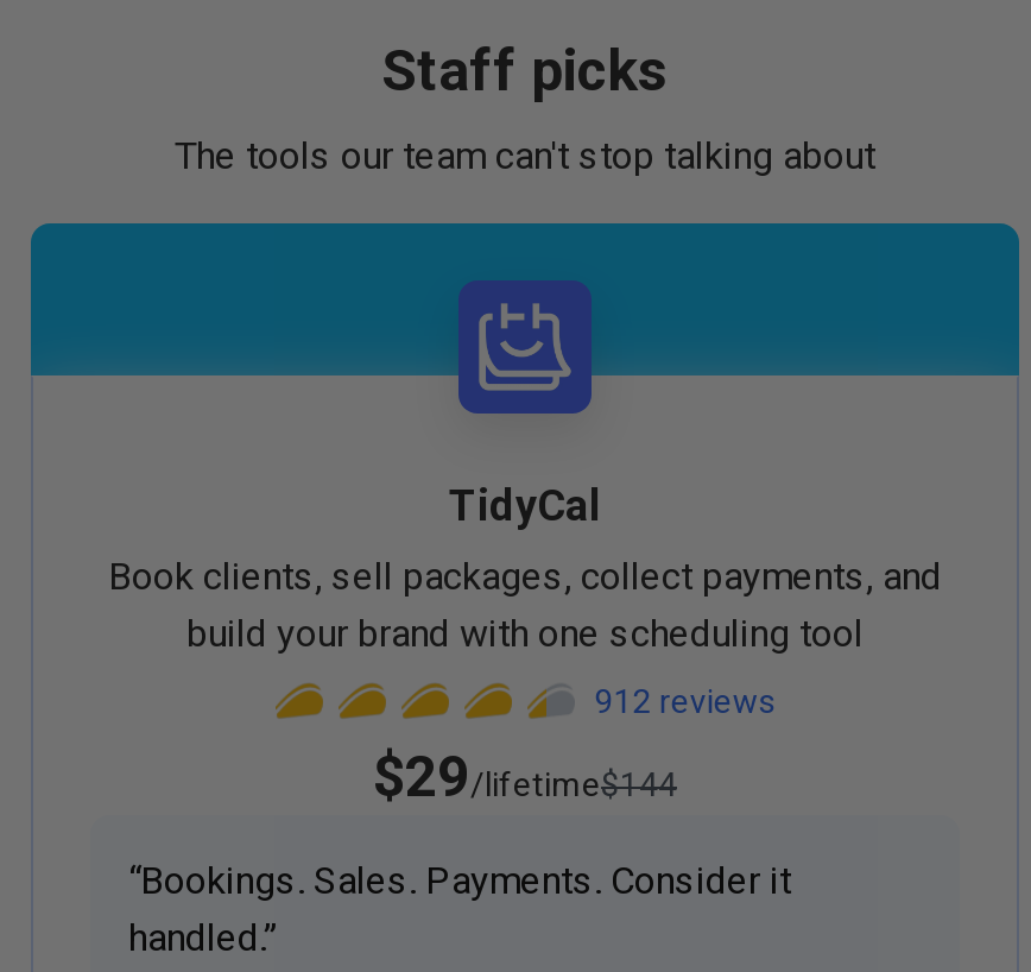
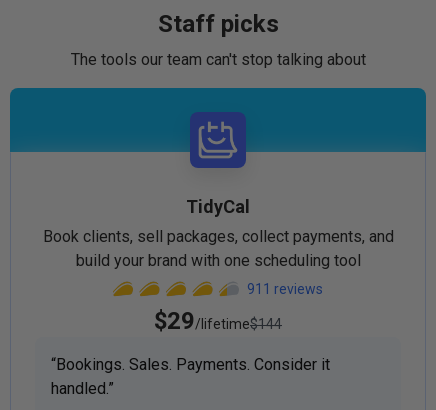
[595,682,775,720] 912 reviews -> [247,281,323,297] 911 reviews

